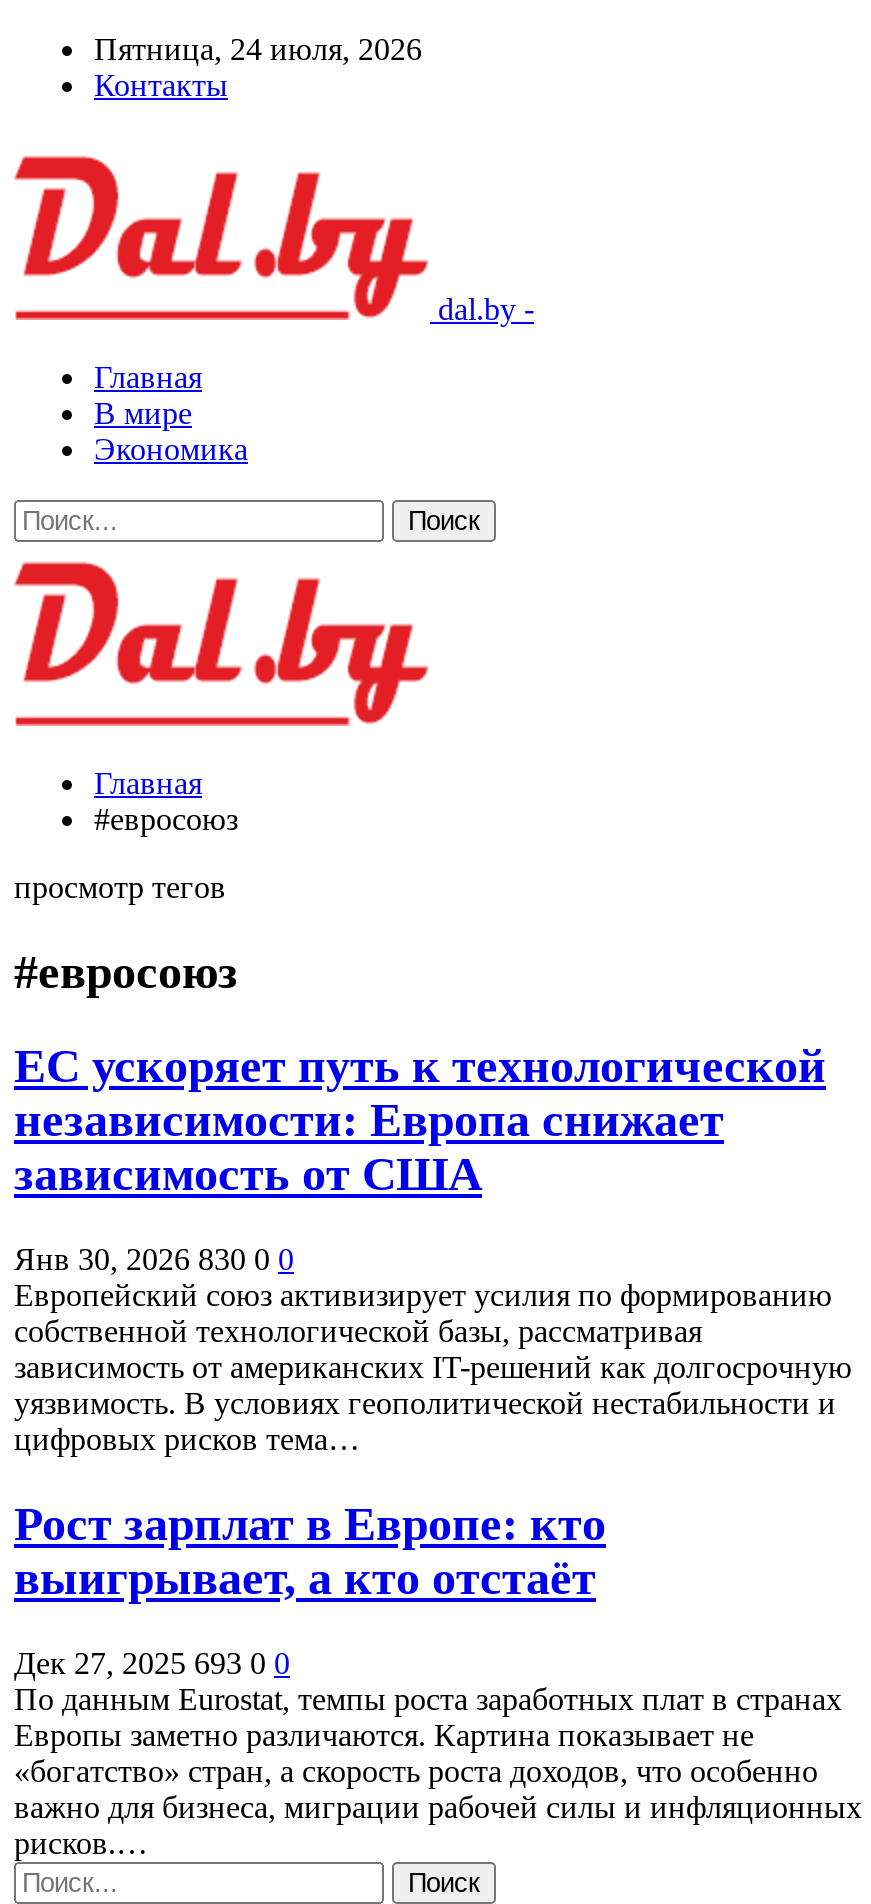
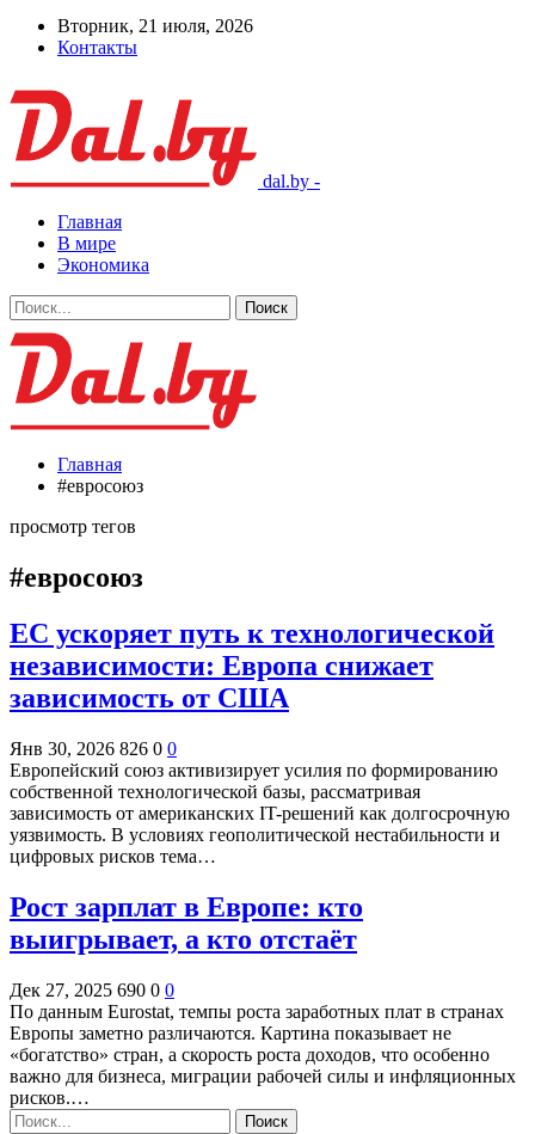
[94,32,422,66] Пятница, 24 июля, 2026 -> [57,16,253,36] Вторник, 21 июля, 2026
[14,1241,294,1275] Янв 30, 2026 830 0 0 -> [10,738,177,758] Янв 30, 2026 826 0 0
[14,1645,290,1679] Дек 27, 2025 693 0 0 -> [10,979,174,1000] Дек 27, 2025 690 0 0

